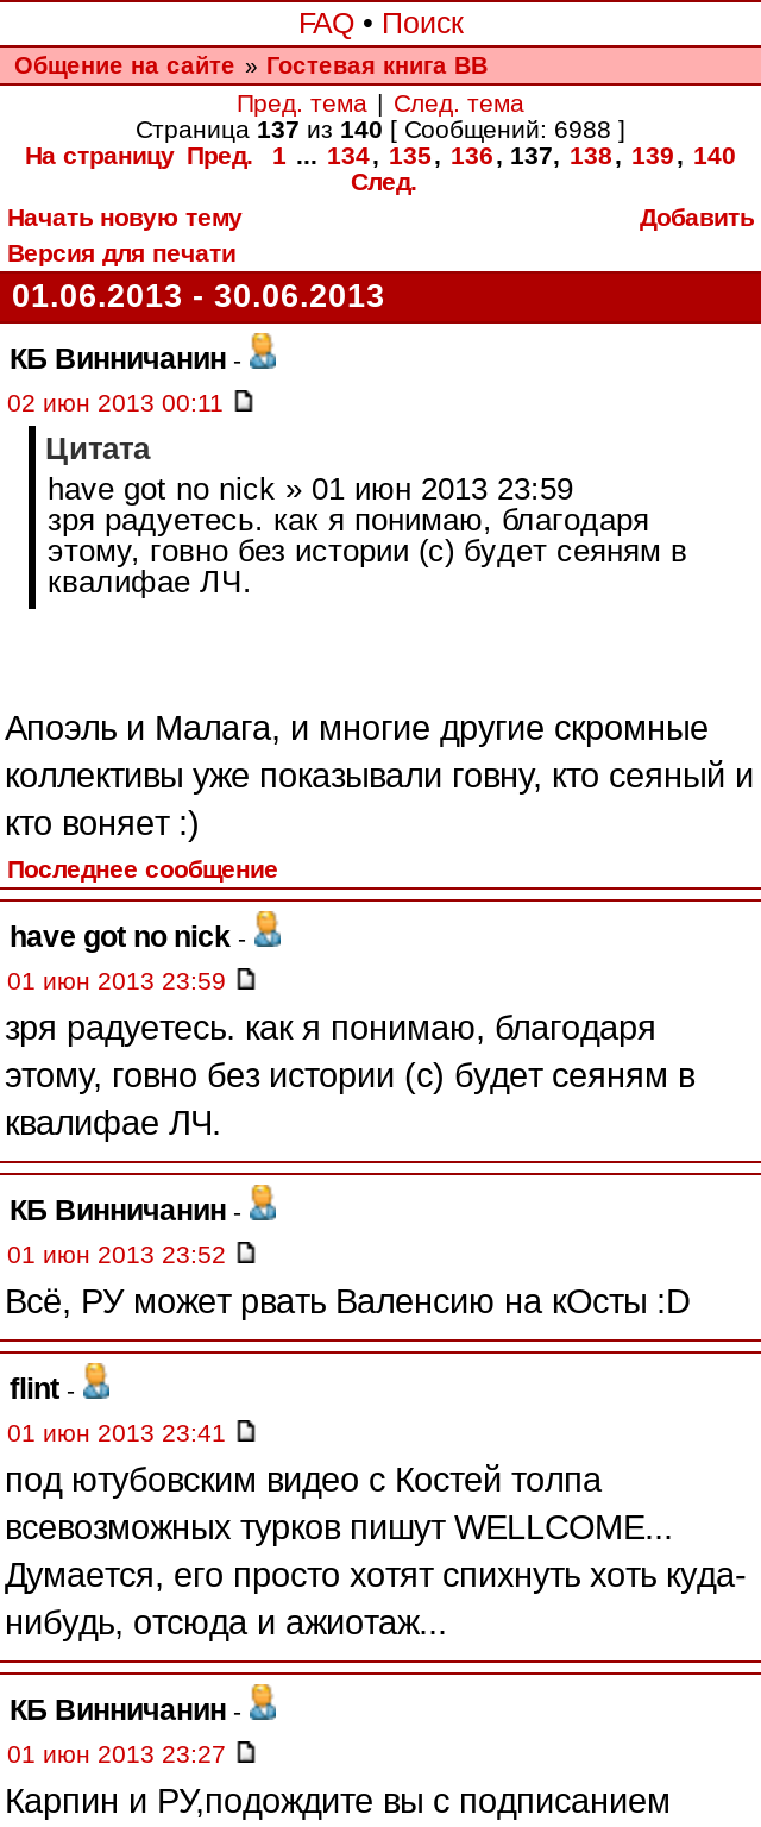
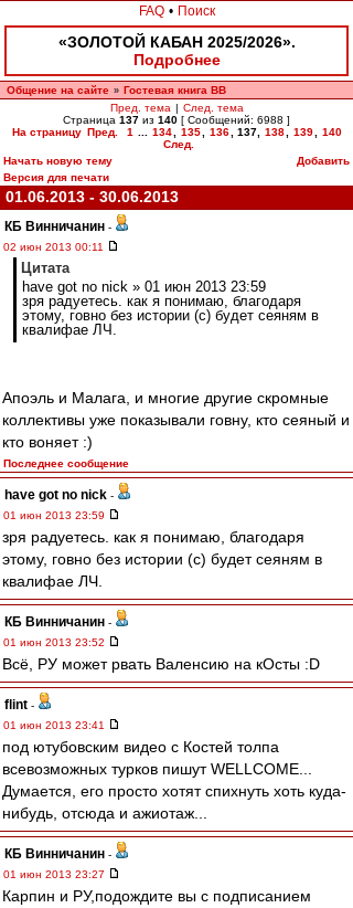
none -> [58,33,295,68] «ЗОЛОТОЙ КАБАН 2025/2026». | Подробнее

